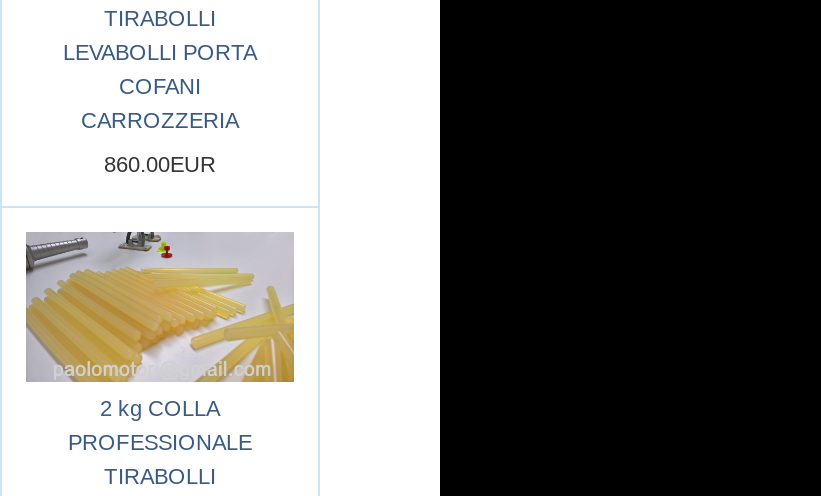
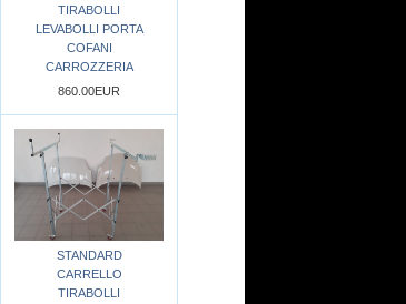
[26,232,294,454] [image] | 2 kg COLLA | PROFESSIONALE -> [14,130,164,281] [image] | STANDARD | CARRELLO

